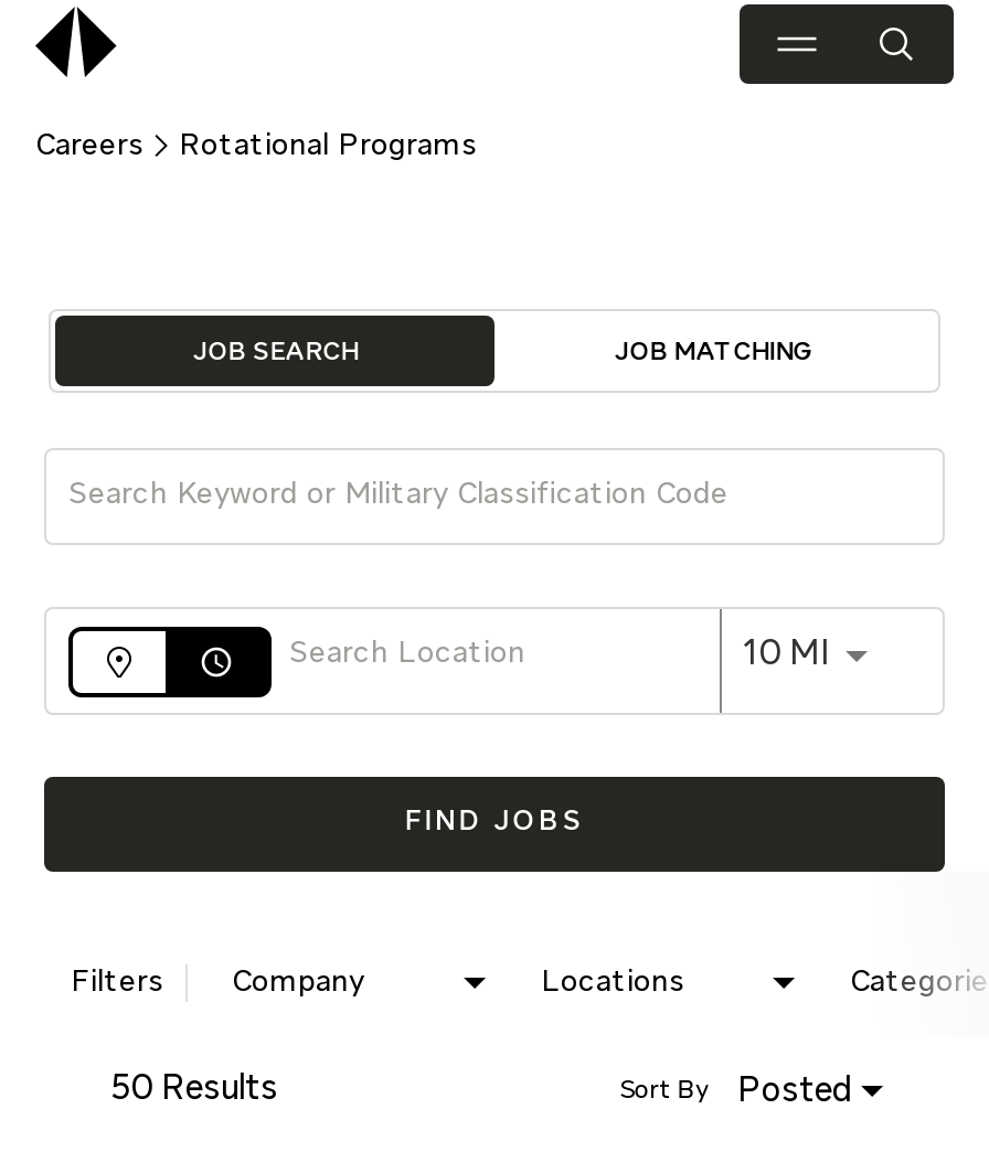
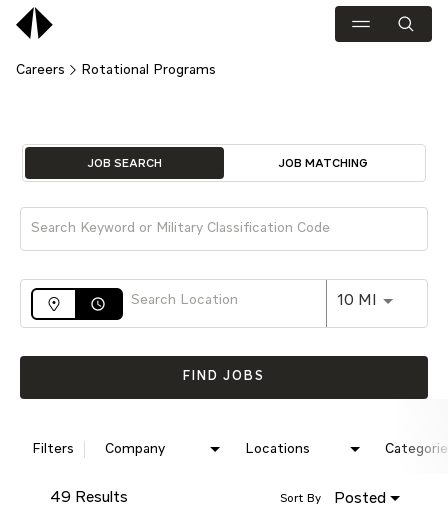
[110,1072,278,1108] 50 Results -> [50,490,128,506] 49 Results

